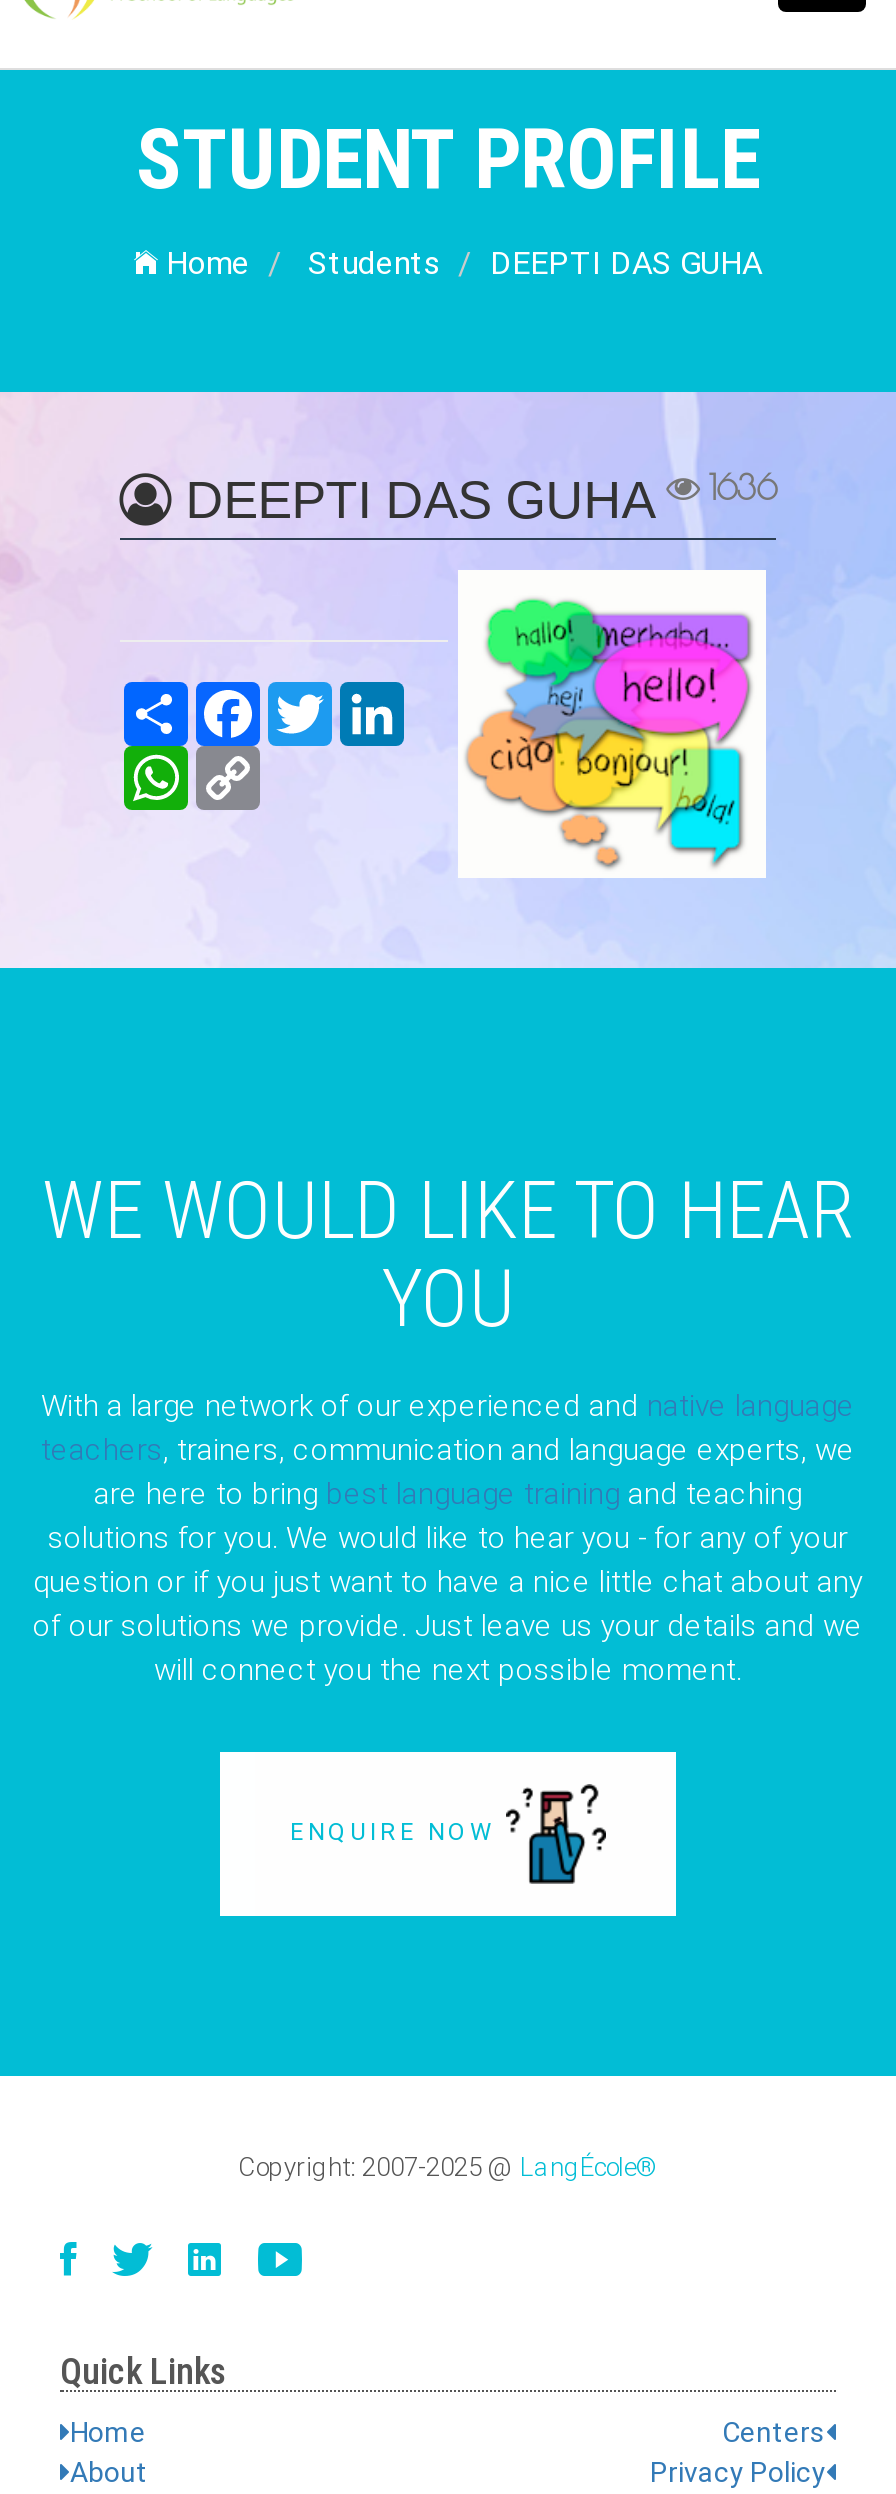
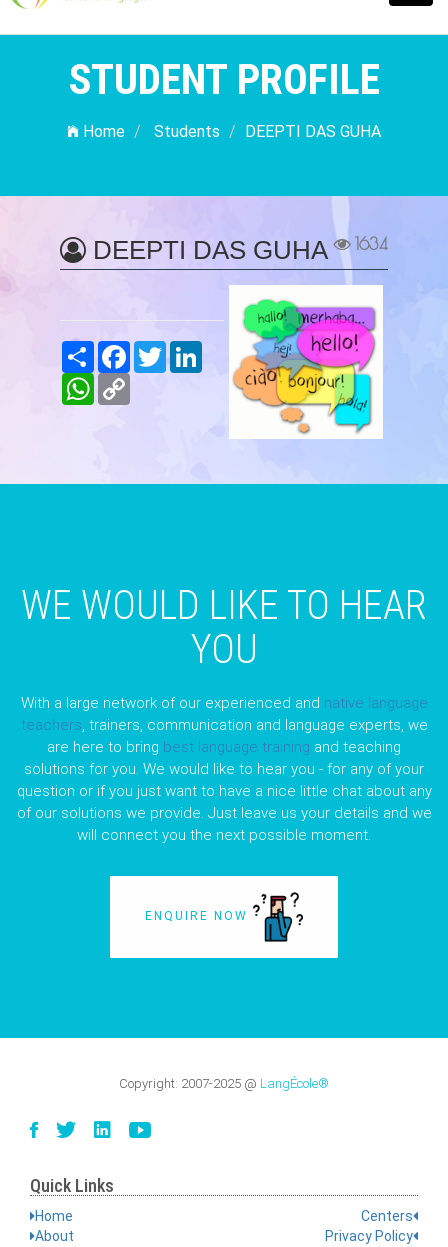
[172,468,776,530] DEEPTI DAS GUHA 1636 -> [86,234,388,265] DEEPTI DAS GUHA 1634

